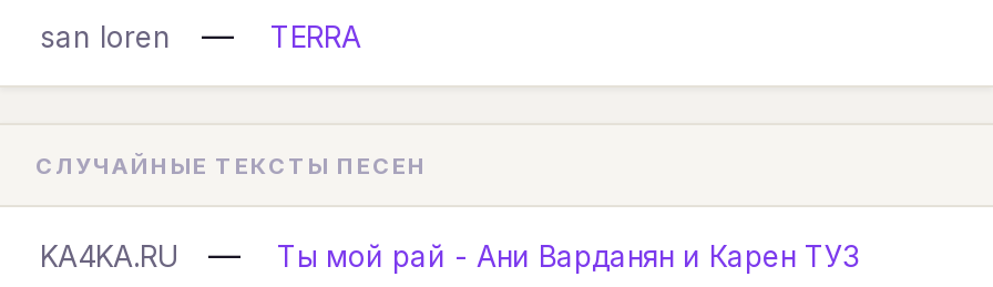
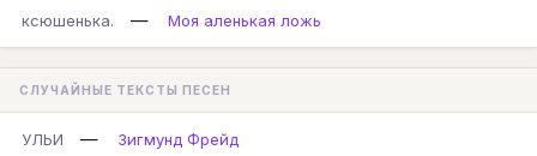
[40,19,171,54] san loren -> [22,11,114,30] ксюшенька.
[270,19,361,54] TERRA -> [168,11,321,30] Моя аленькая ложь
[40,238,177,274] KA4KA.RU -> [22,130,64,149] УЛЬИ
[277,238,860,274] Ты мой рай - Ани Варданян и Карен ТУЗ -> [117,130,239,149] Зигмунд Фрейд

